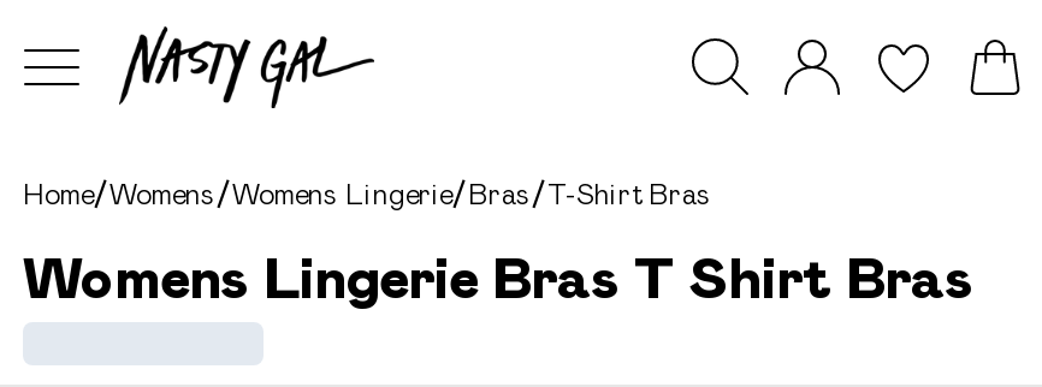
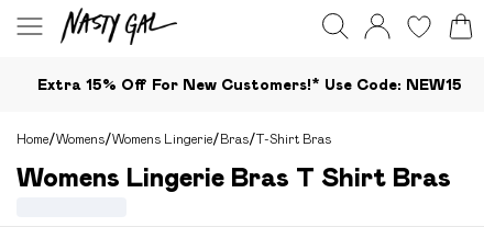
none -> [37,75,462,93] Extra 15% Off For New Customers!* Use Code: NEW15

